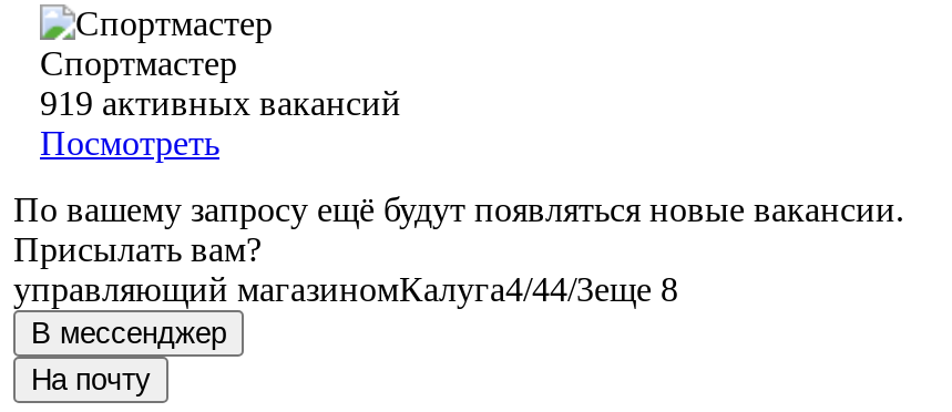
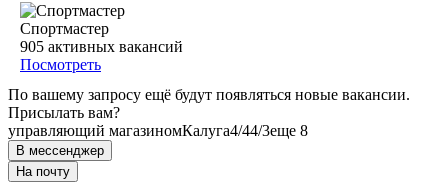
[40,85,401,122] 919 активных вакансий -> [20,38,183,55] 905 активных вакансий

